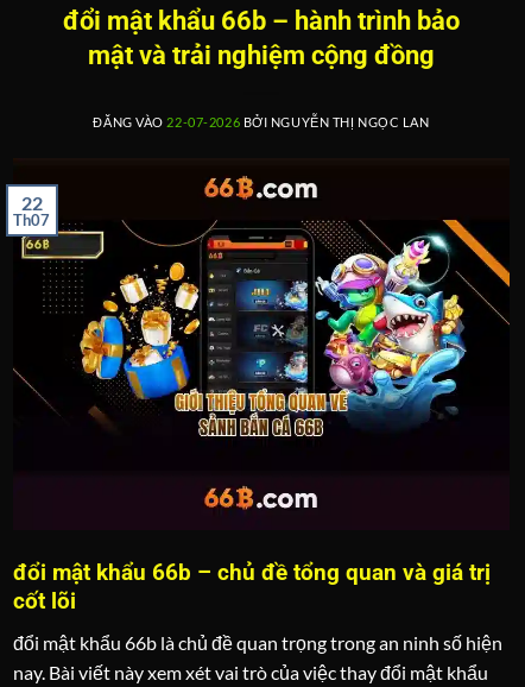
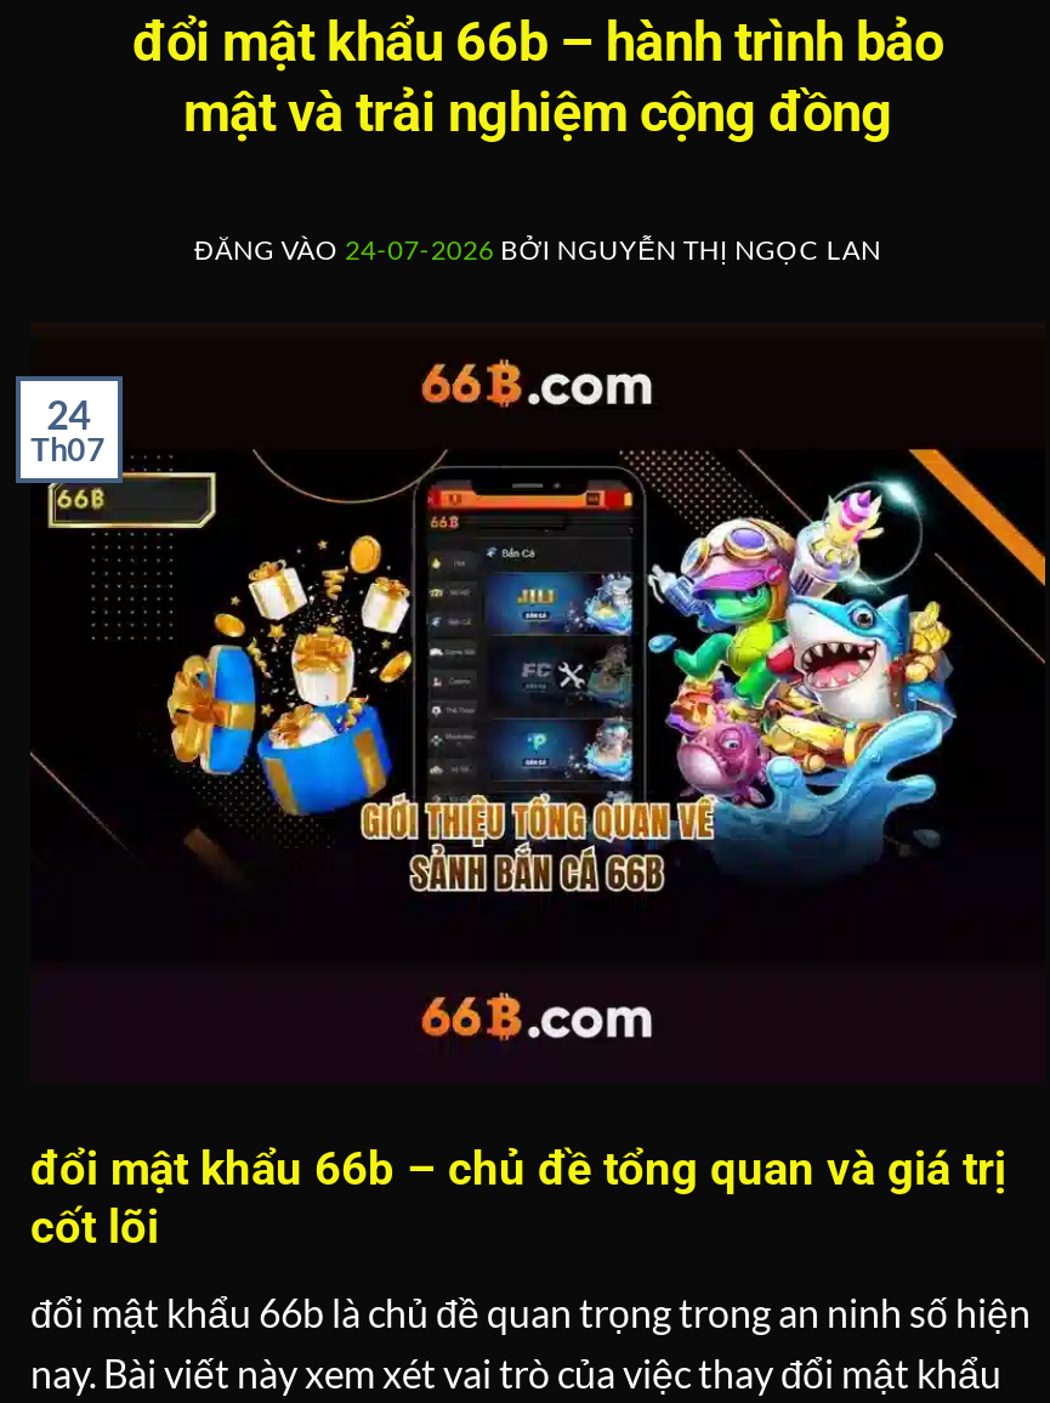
[93,114,429,129] ĐĂNG VÀO 22-07-2026 BỞI NGUYỄN THỊ NGỌC LAN -> [194,232,881,264] ĐĂNG VÀO 24-07-2026 BỞI NGUYỄN THỊ NGỌC LAN
[21,191,42,213] 22 -> [46,390,90,436] 24

